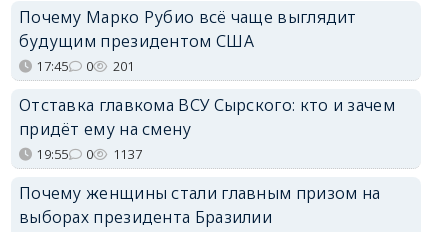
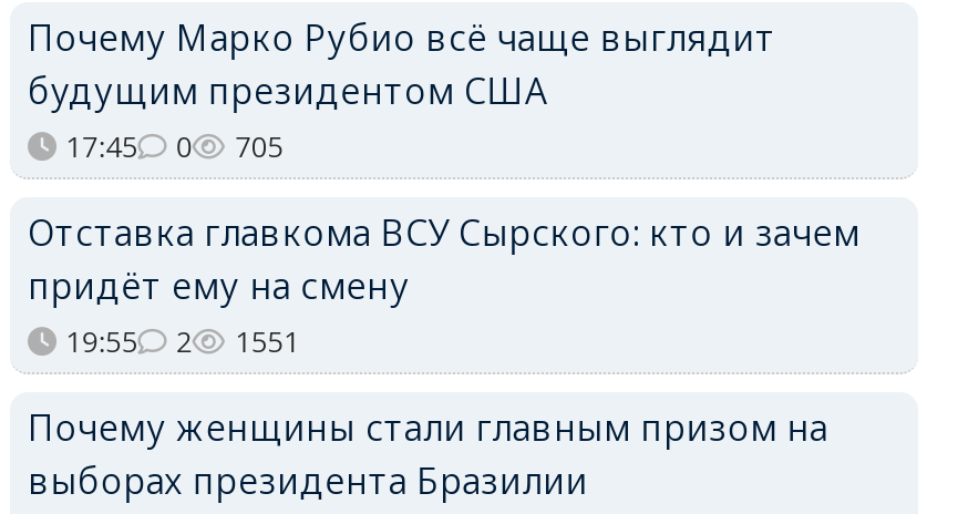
[36,57,135,75] 17:45 0 201 -> [66,126,284,166] 17:45 0 705
[86,145,93,163] 0 -> [176,321,192,361] 2
[113,145,142,163] 1137 -> [235,321,300,361] 1551

